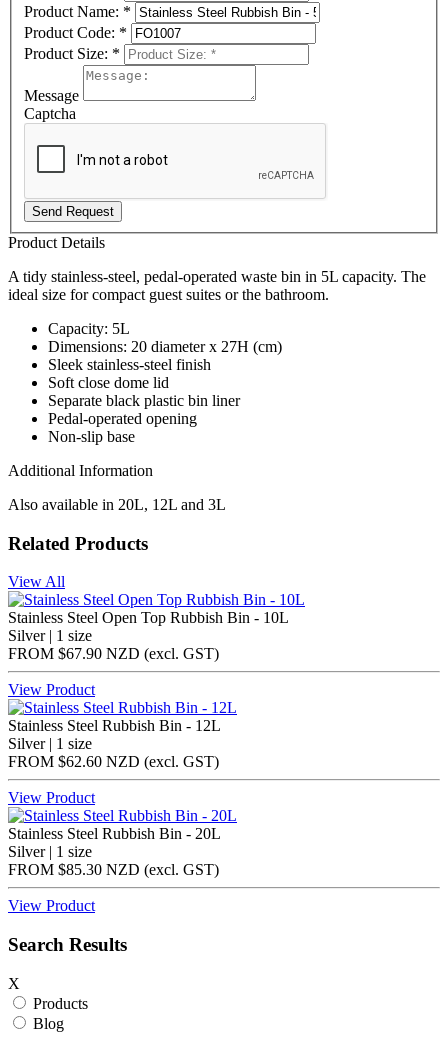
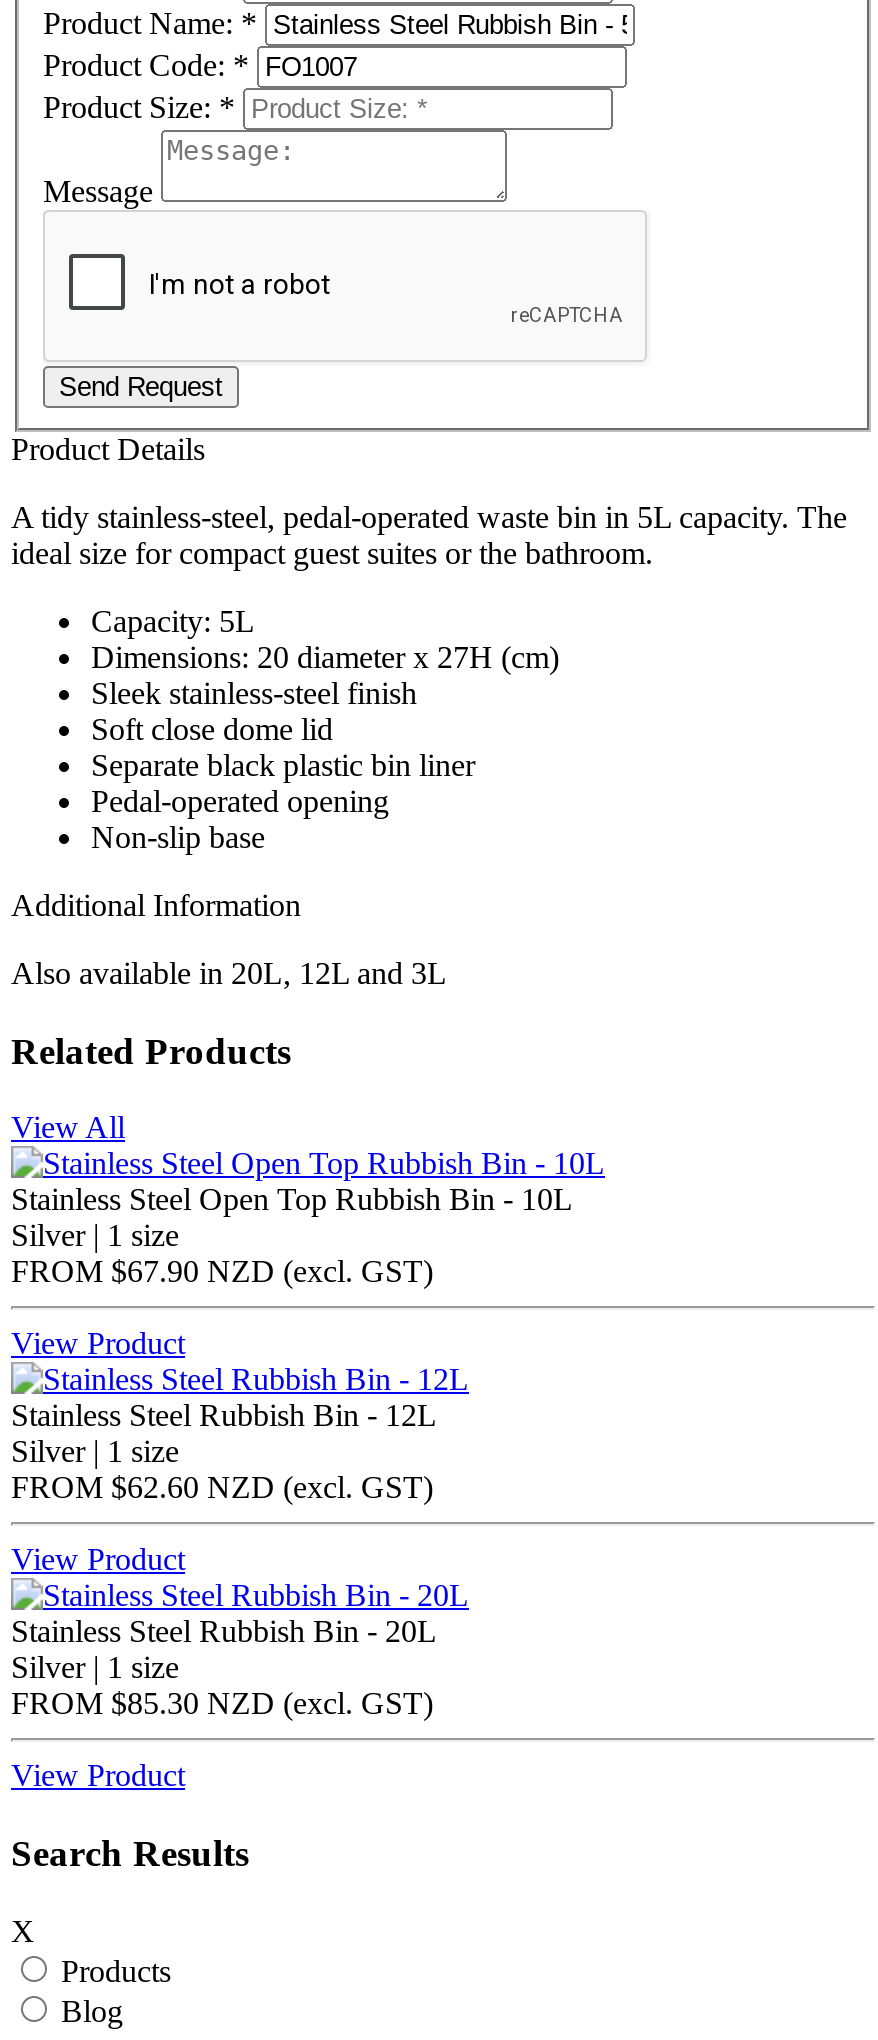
[24,105,76,122] Captcha -> none

